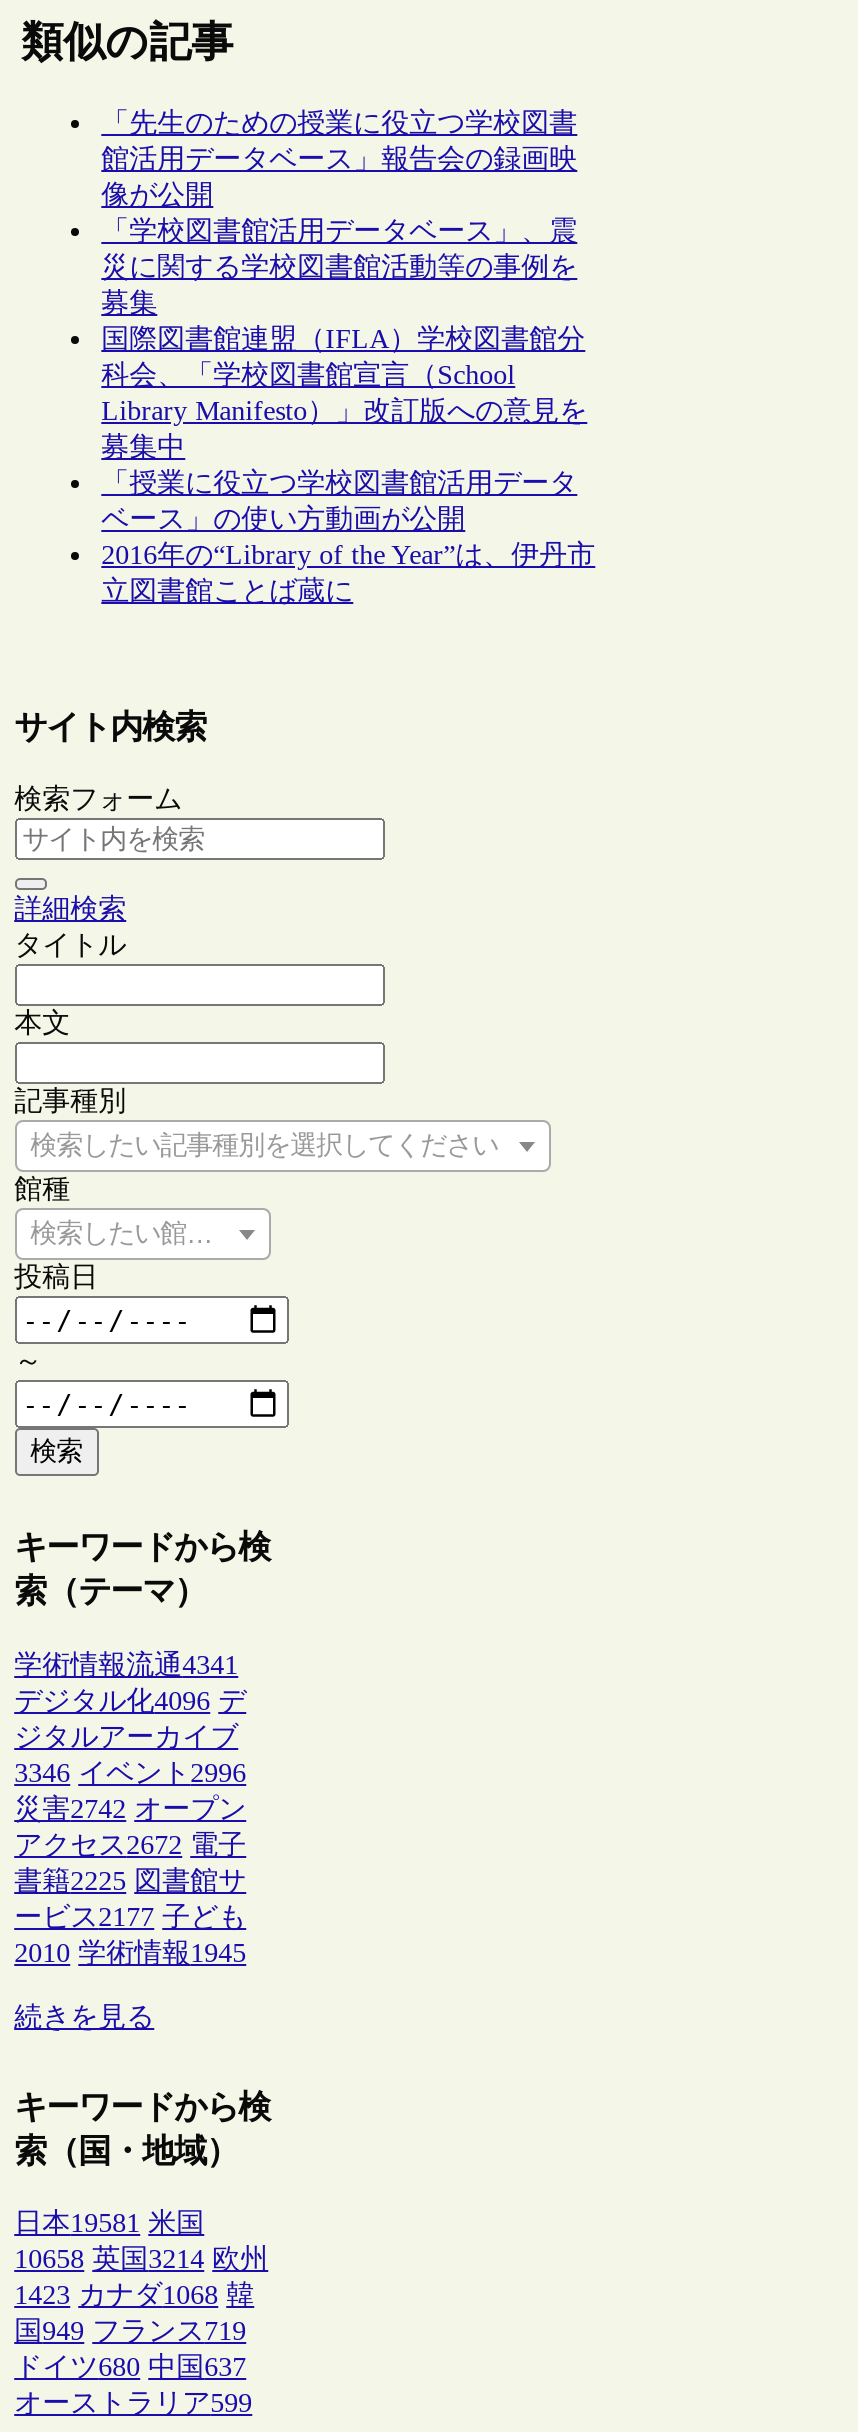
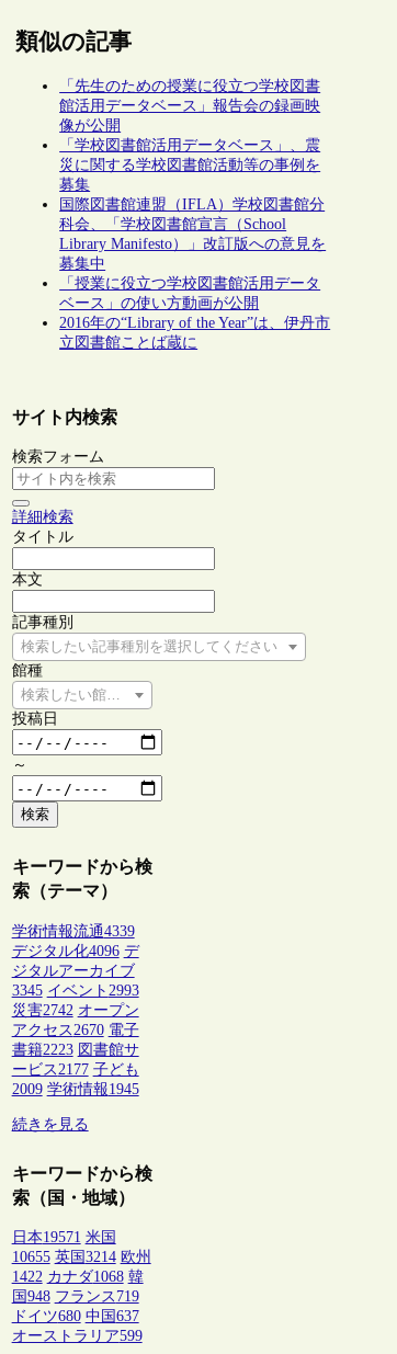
[14,1650,238,1680] 学術情報流通4341 -> [12,923,134,939] 学術情報流通4339
[14,1758,246,1788] 3346 イベント2996 -> [12,982,139,999] 3345 イベント2993
[14,1830,246,1860] アクセス2672 電子 -> [12,1022,139,1038] アクセス2670 電子
[14,1866,246,1896] 書籍2225 図書館サ -> [12,1041,139,1058] 書籍2223 図書館サ
[14,1938,246,1968] 2010 学術情報1945 -> [12,1081,139,1097] 2009 学術情報1945
[14,2209,204,2239] 日本19581 米国 -> [12,1229,116,1246] 日本19571 米国
[14,2245,268,2275] 10658 英国3214 欧州 -> [12,1249,151,1266] 10655 英国3214 欧州
[14,2281,254,2311] 1423 カナダ1068 韓 -> [12,1269,143,1285] 1422 カナダ1068 韓
[14,2317,246,2347] 国949 フランス719 -> [12,1289,139,1305] 国948 フランス719

